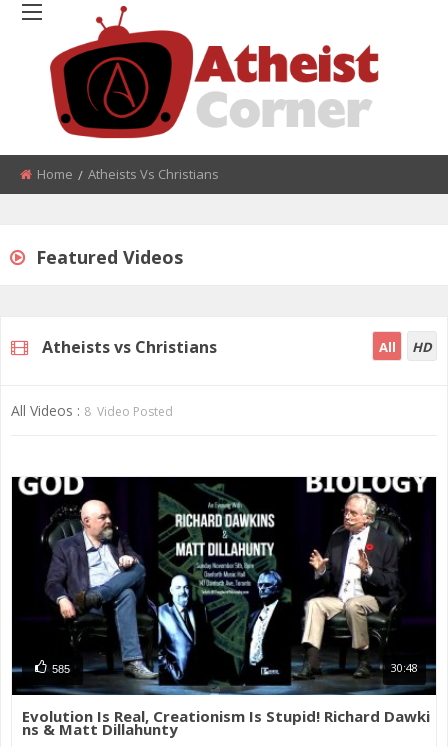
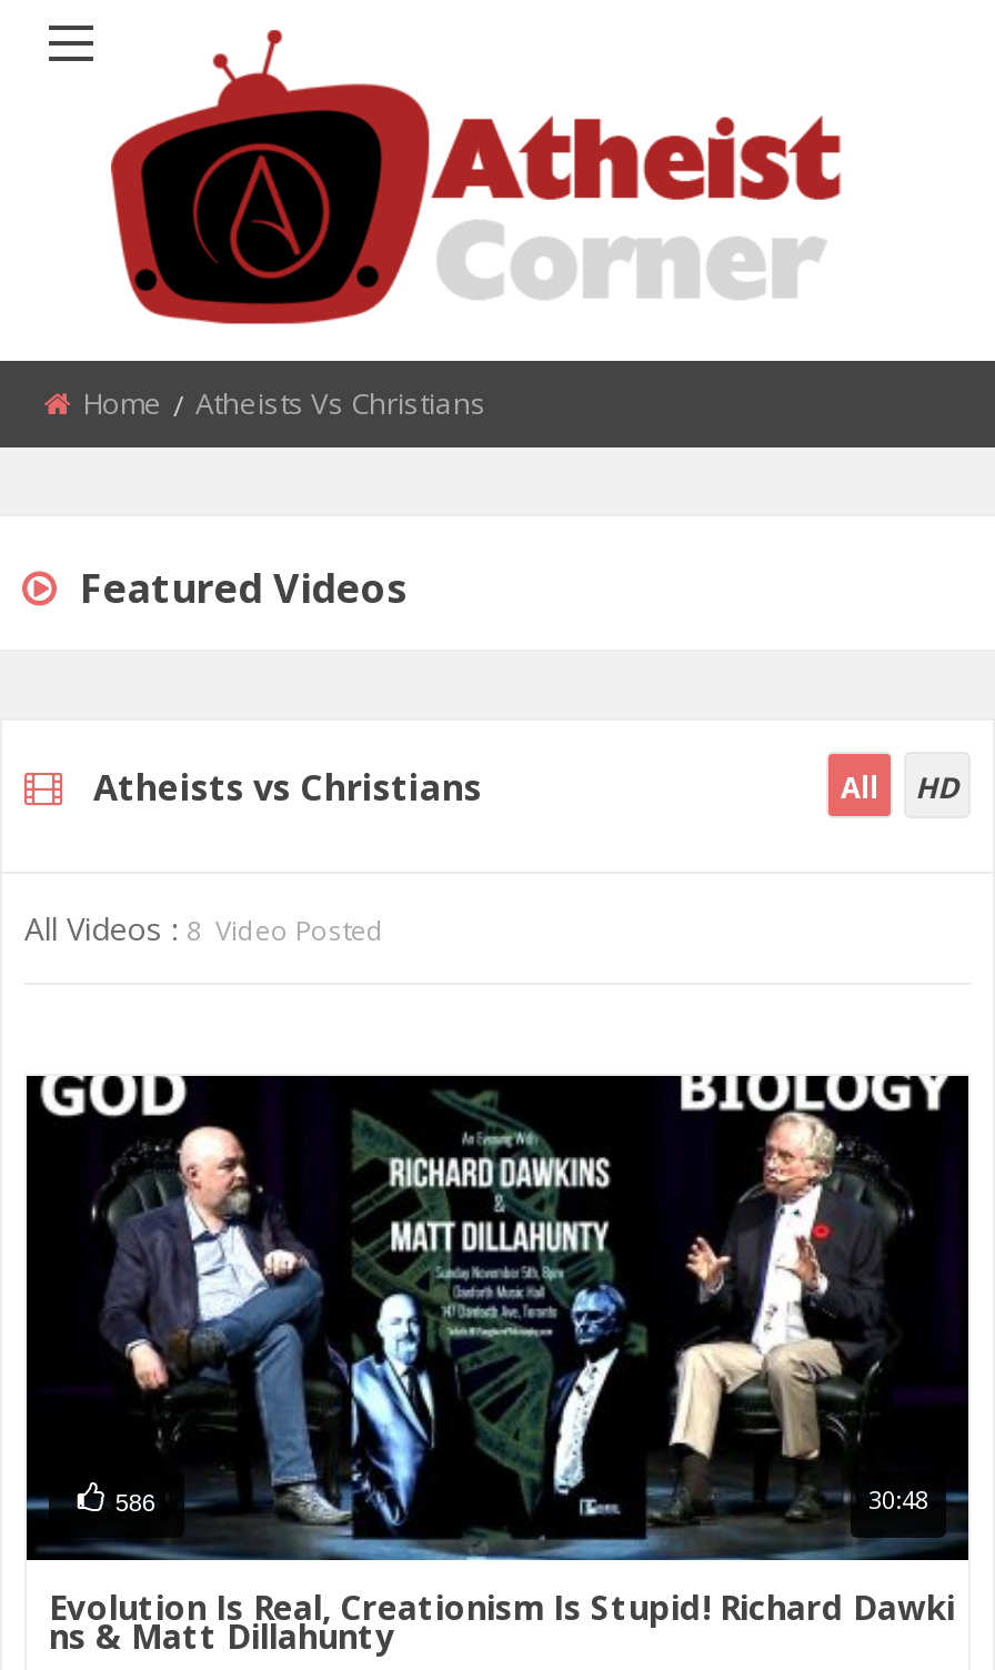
[52,663,70,675] 585 -> [115,1489,155,1516] 586

